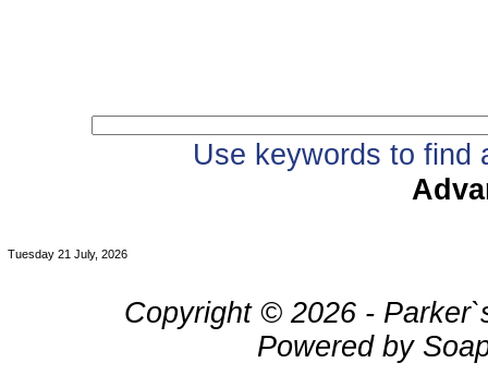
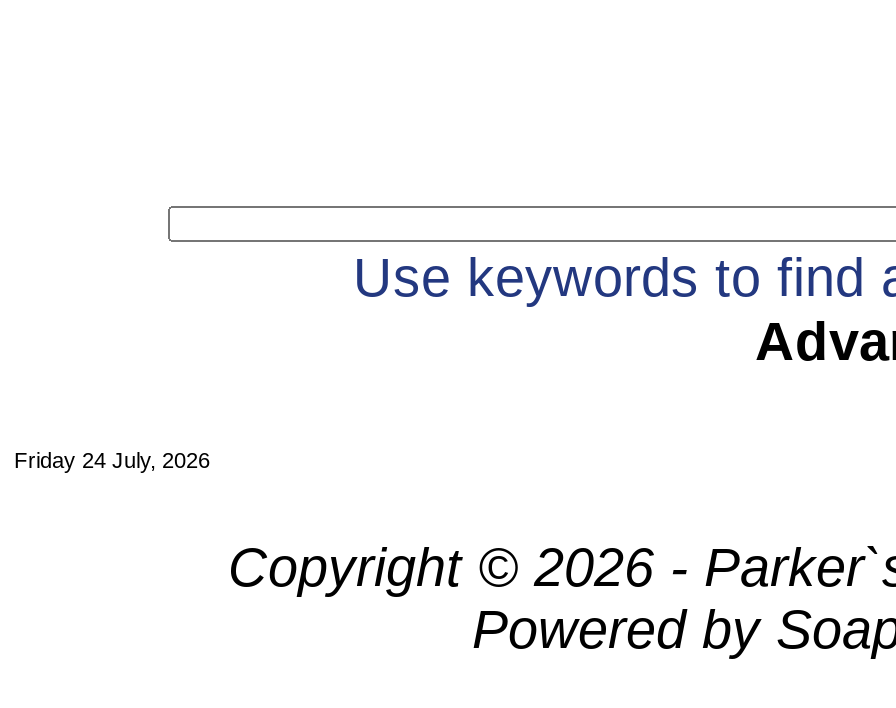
[1,247,134,260] Tuesday 21 July, 2026 -> [2,447,222,471] Friday 24 July, 2026

